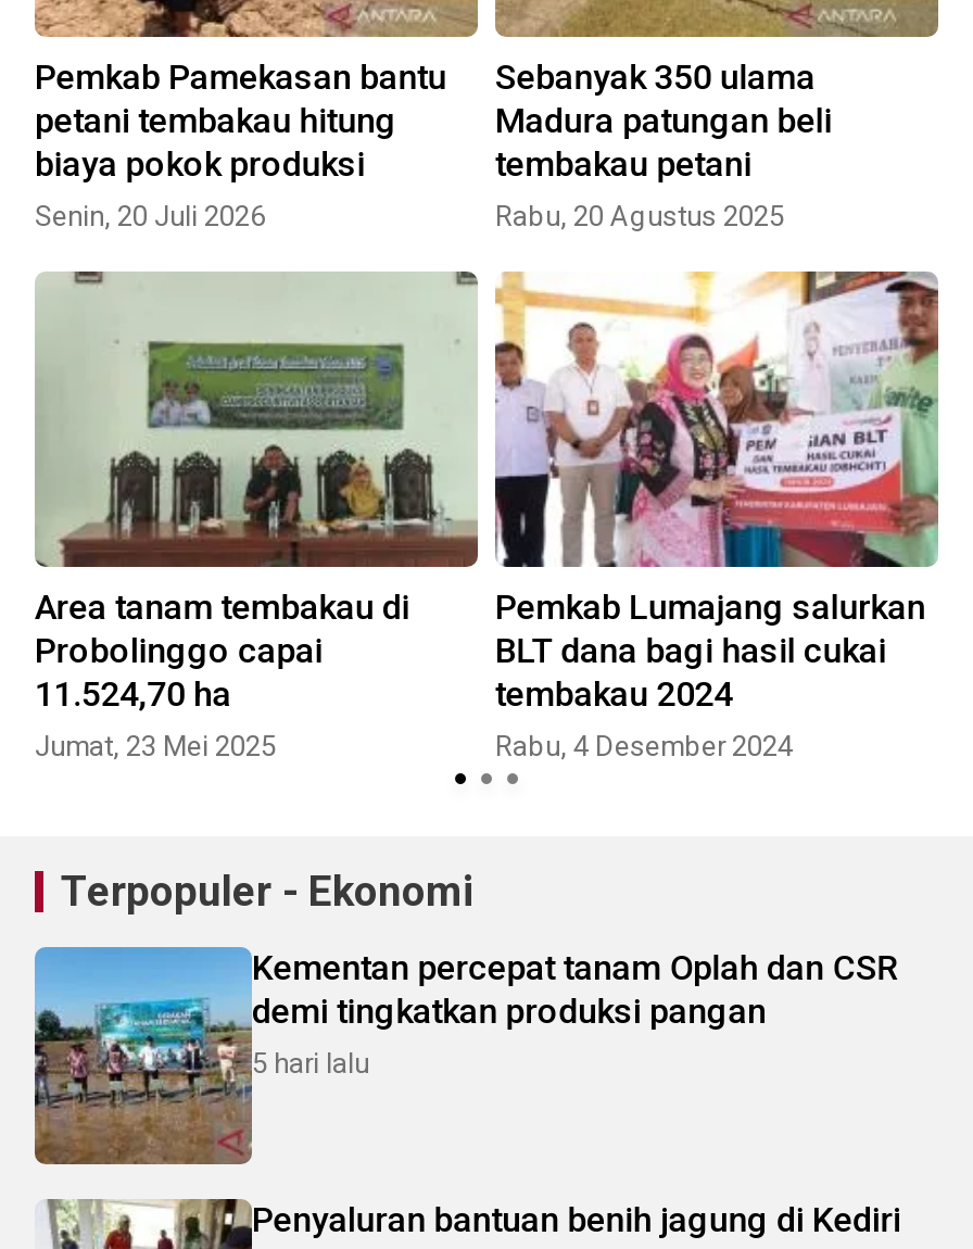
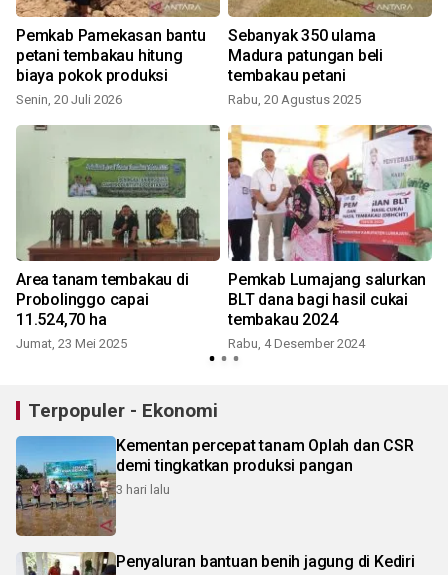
[252,1047,369,1080] 5 hari lalu -> [116,482,170,497] 3 hari lalu

